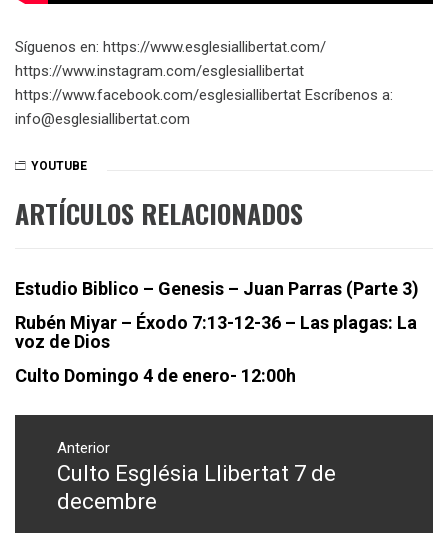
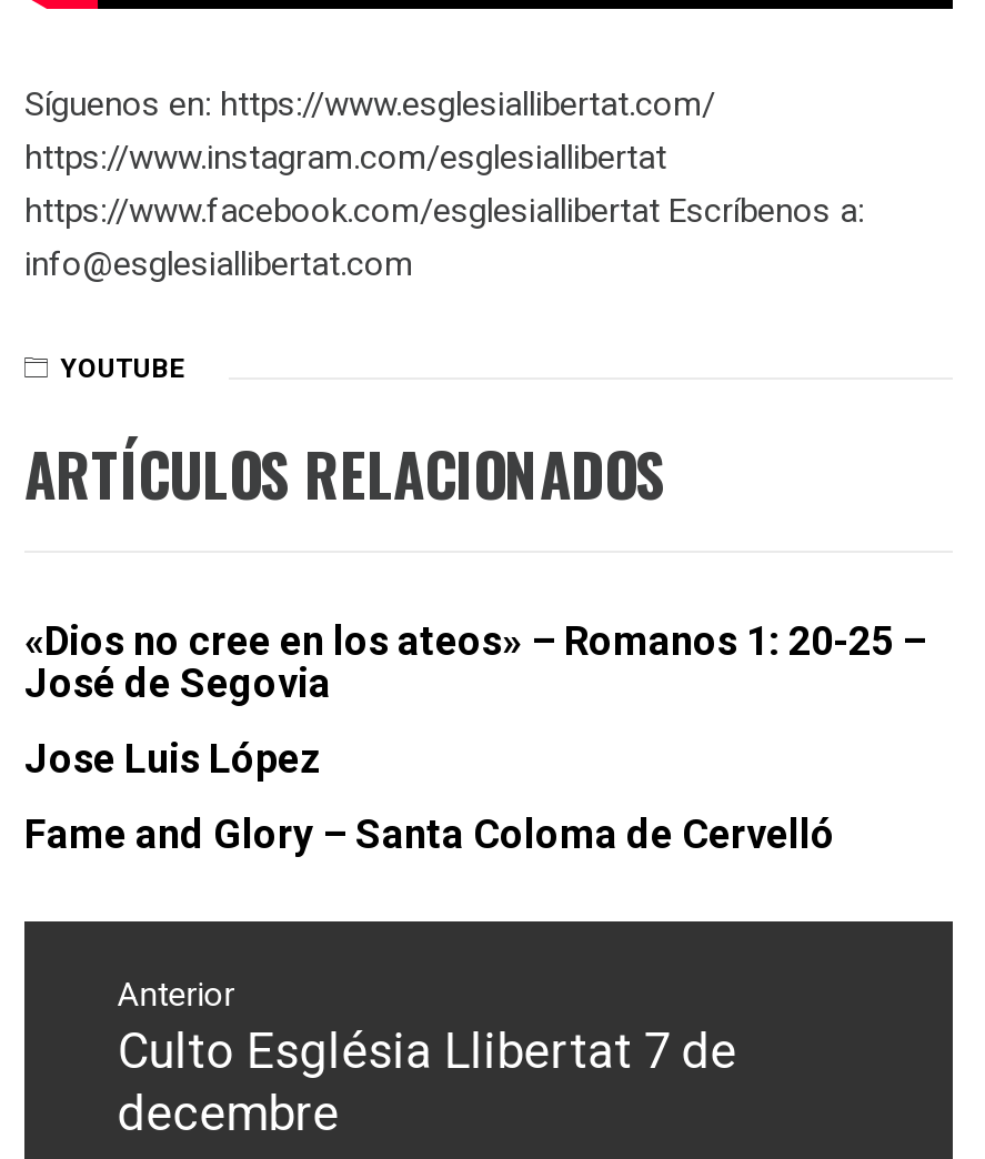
[15,278,419,299] Estudio Biblico – Genesis – Juan Parras (Parte 3) -> [24,617,926,706] «Dios no cree en los ateos» – Romanos 1: 20-25 – | José de Segovia
[15,312,417,352] Rubén Miyar – Éxodo 7:13-12-36 – Las plagas: La | voz de Dios -> [24,735,322,782] Jose Luis López
[15,365,296,386] Culto Domingo 4 de enero- 12:00h -> [24,810,835,857] Fame and Glory – Santa Coloma de Cervelló

